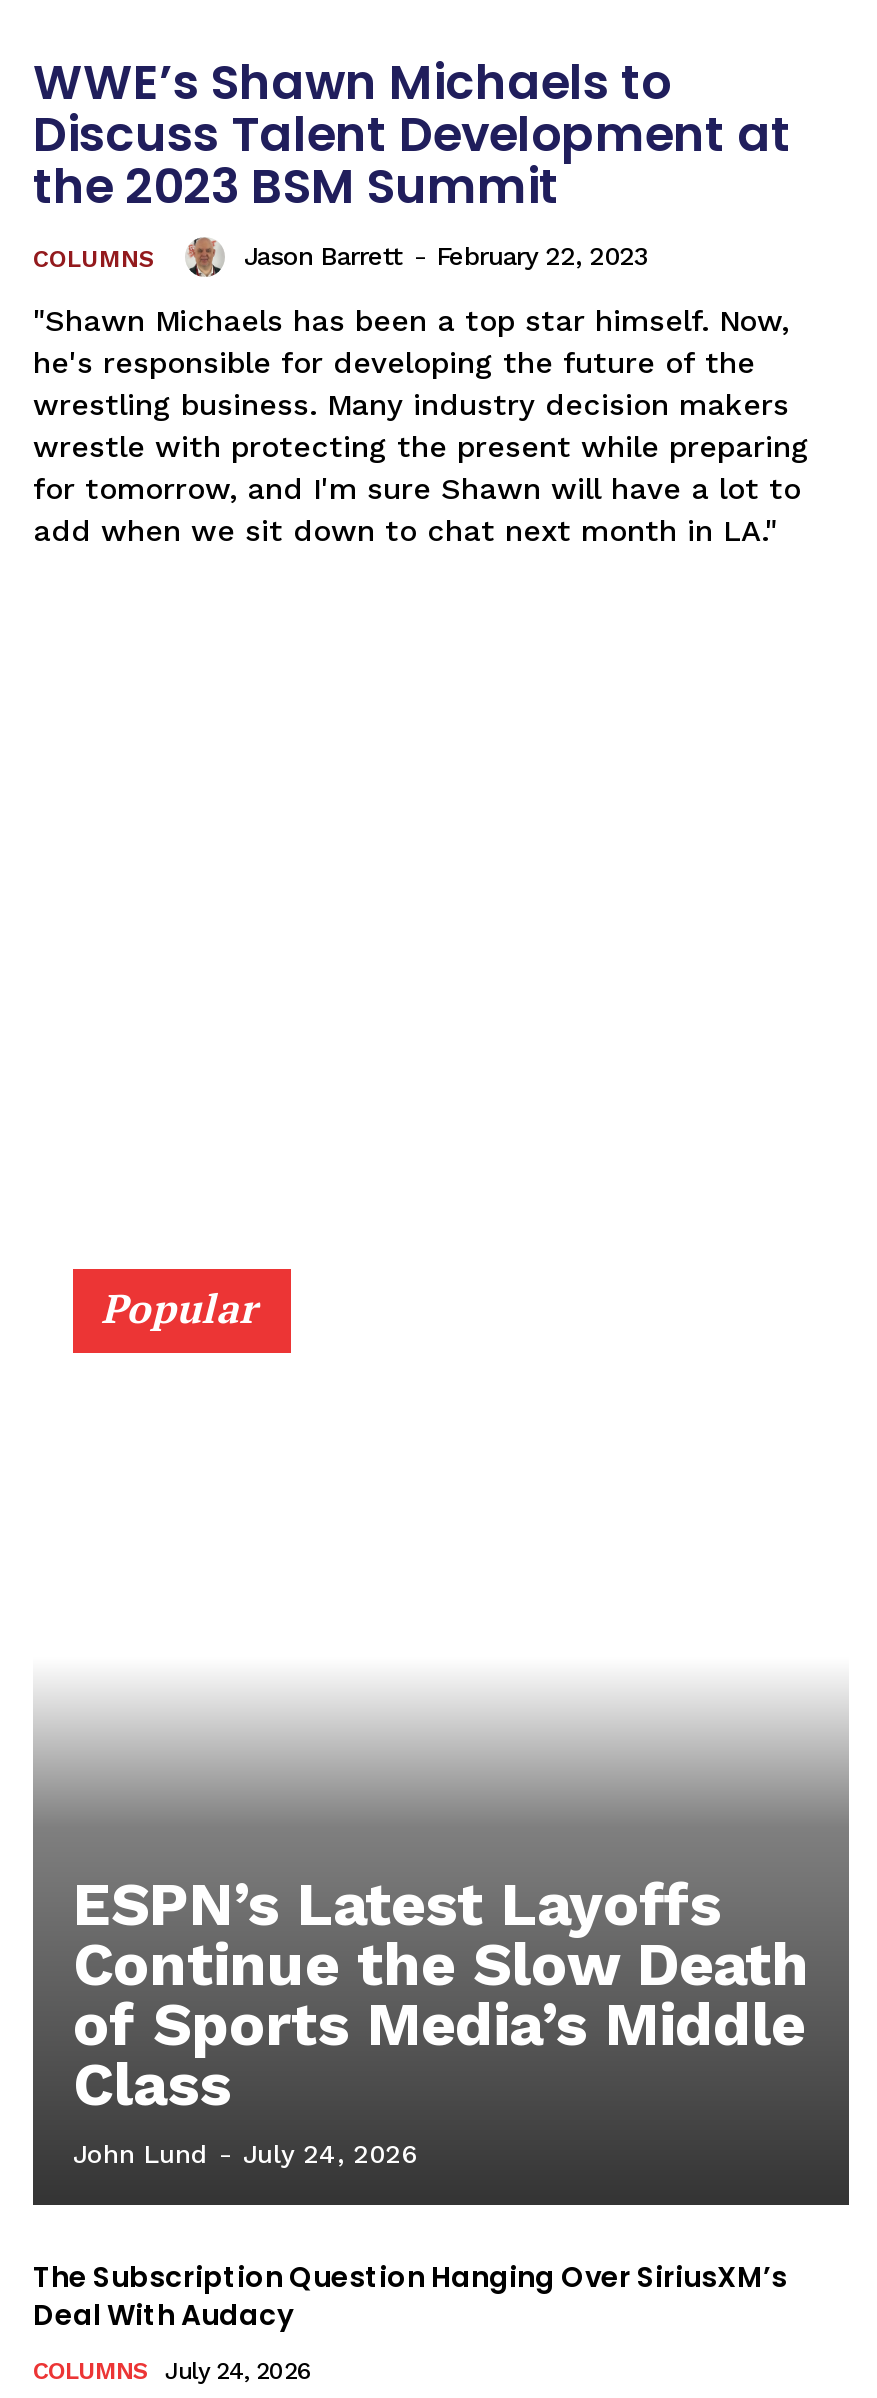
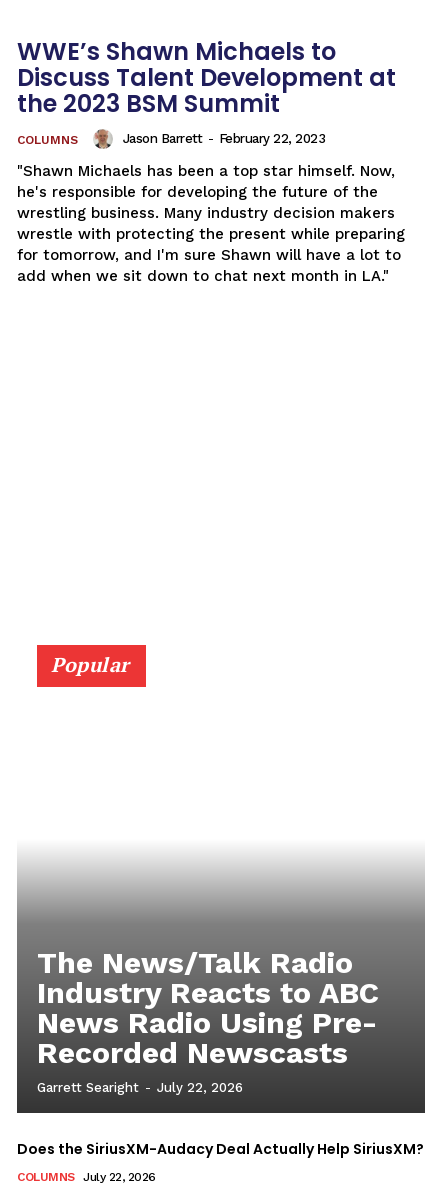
[73,1869,809,2169] ESPN’s Latest Layoffs | Continue the Slow Death | of Sports Media’s Middle | Class | John Lund - July 24, 2026 -> [37,945,379,1095] The News/Talk Radio | Industry Reacts to ABC | News Radio Using Pre- | Recorded Newscasts | Garrett Searight - July 22, 2026
[33,2257,787,2335] The Subscription Question Hanging Over SiriusXM’s | Deal With Audacy -> [17,1139,424,1159] Does the SiriusXM-Audacy Deal Actually Help SiriusXM?
[33,2357,312,2385] COLUMNS July 24, 2026 -> [17,1170,155,1184] COLUMNS July 22, 2026

